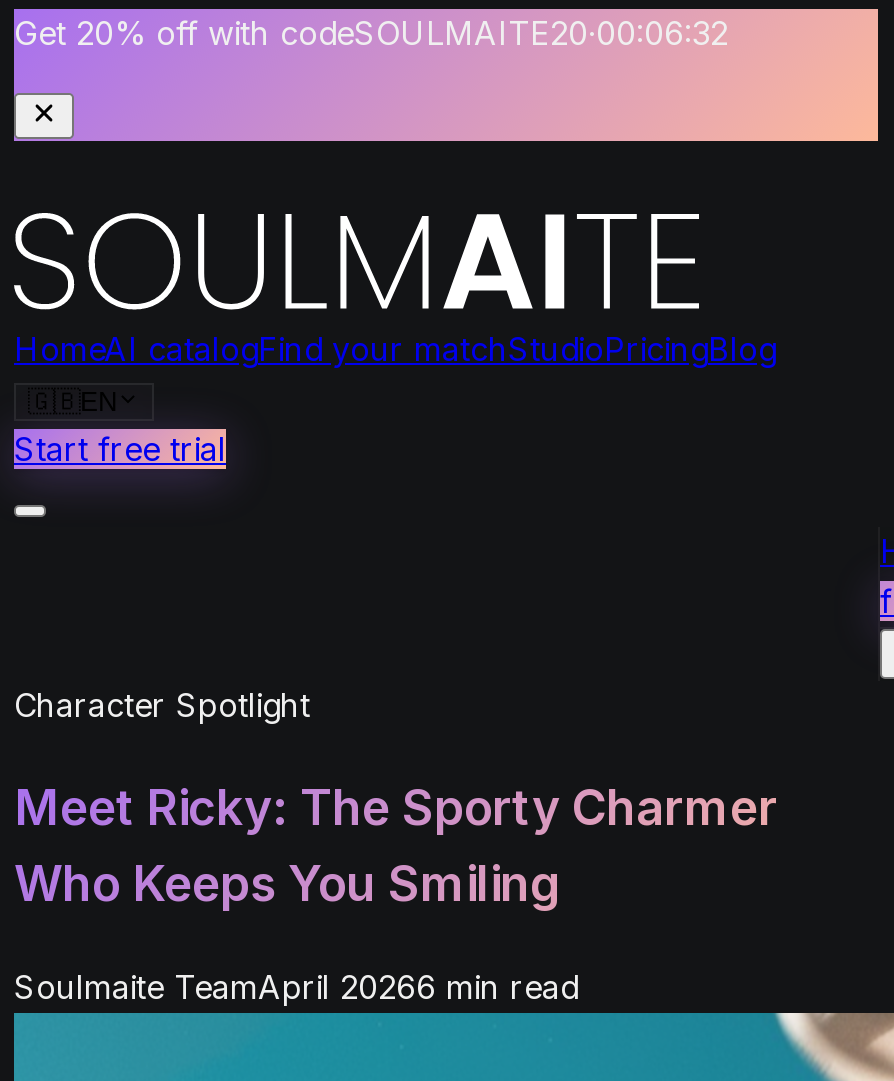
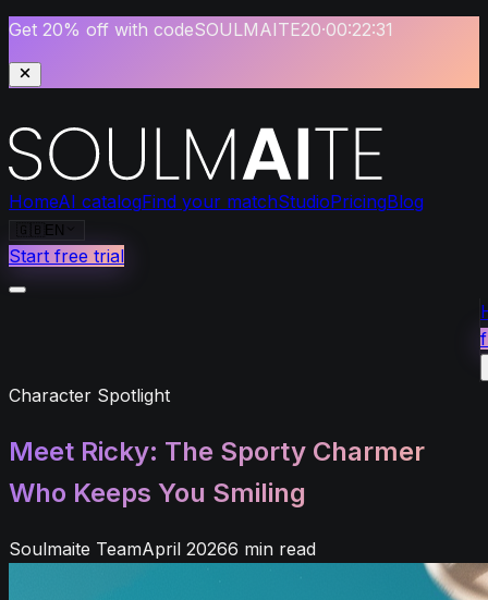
[14,13,728,53] Get 20% off with codeSOULMAITE20·00:06:32 -> [9,19,393,40] Get 20% off with codeSOULMAITE20·00:22:31

